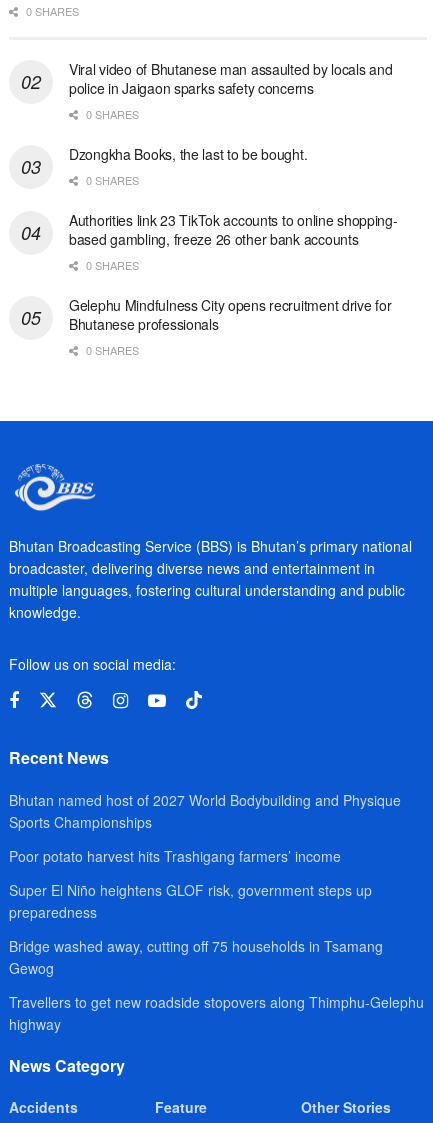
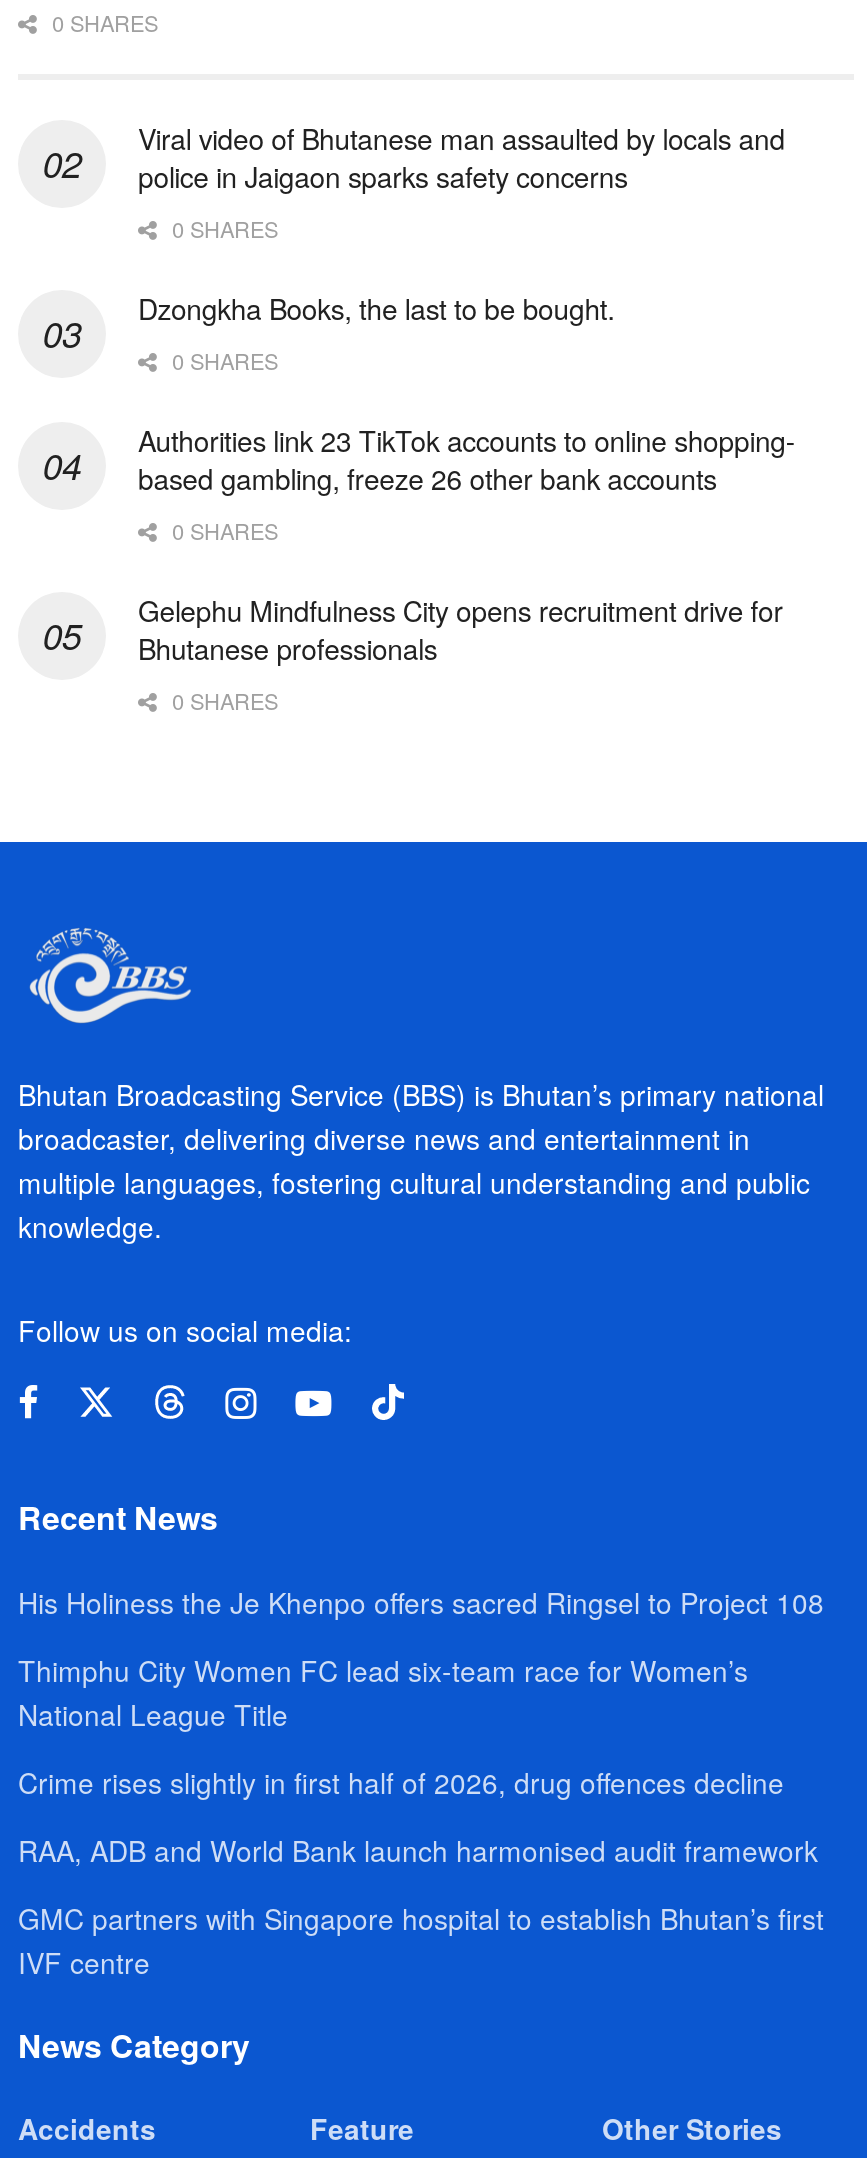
[9,790,401,832] Bhutan named host of 2027 World Bodybuilding and Physique | Sports Championships -> [18,1581,824,1621] His Holiness the Je Khenpo offers sacred Ringsel to Project 108
[9,846,341,866] Poor potato harvest hits Trashigang farmers’ income -> [18,1649,748,1733] Thimphu City Women FC lead six-team race for Women’s | National League Title
[9,880,372,922] Super El Niño heightens GLOF risk, government steps up | preparedness -> [18,1761,784,1801] Crime rises slightly in first half of 2026, drug offences decline
[9,936,383,978] Bridge washed away, cutting off 75 households in Tsamang | Gewog -> [18,1829,818,1869] RAA, ADB and World Bank launch harmonised audit framework
[9,992,424,1034] Travellers to get new roadside stopovers along Thimphu-Gelephu | highway -> [18,1897,824,1981] GMC partners with Singapore hospital to establish Bhutan’s first | IVF centre

